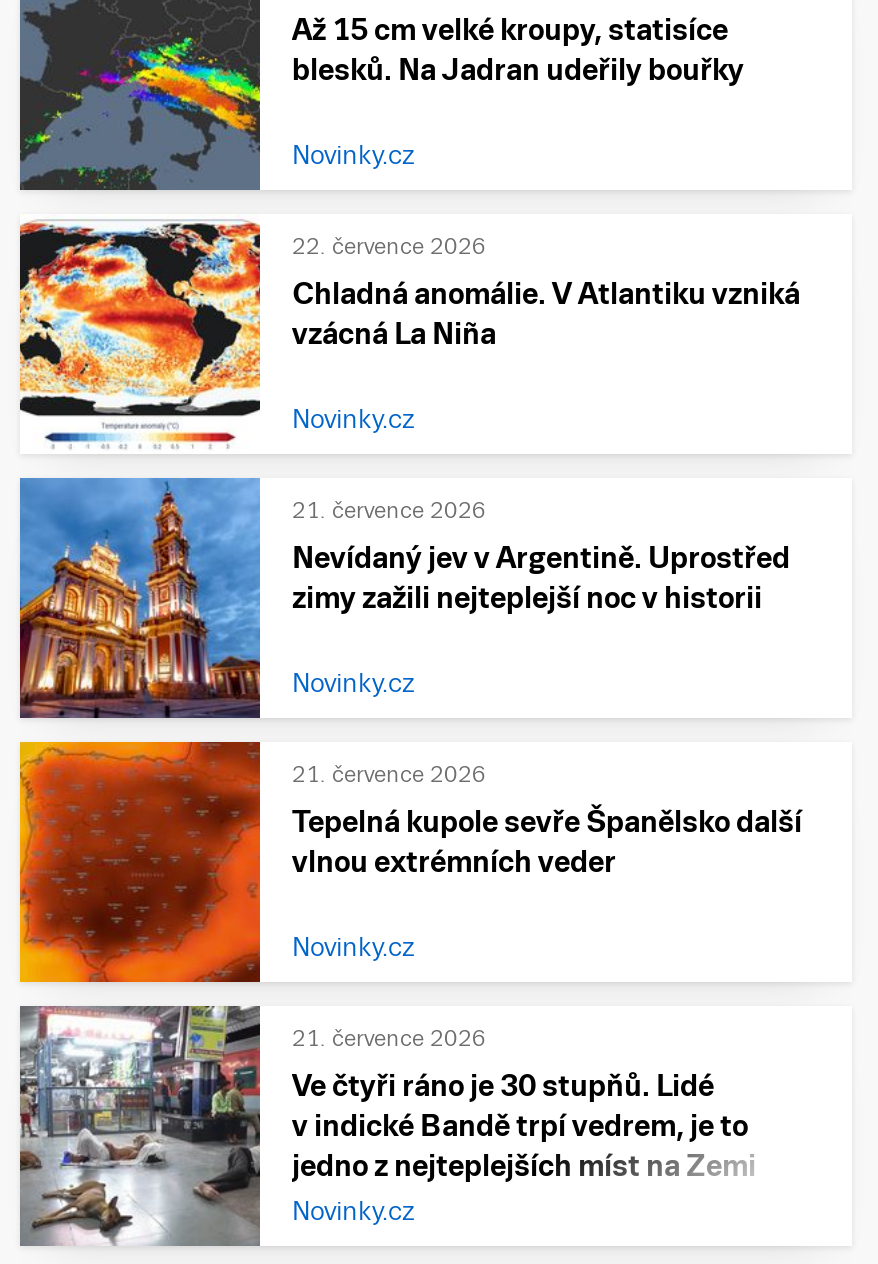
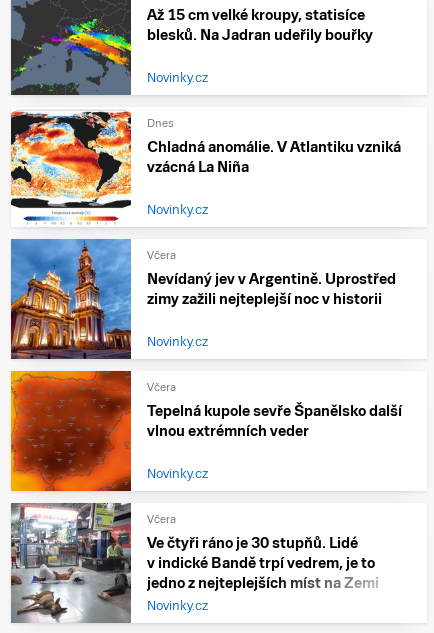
[292,234,486,258] 22. července 2026 -> [147,117,174,129] Dnes
[292,498,486,522] 21. července 2026 -> [147,249,176,261] Včera
[292,762,486,786] 21. července 2026 -> [147,381,176,393] Včera
[292,1026,486,1050] 21. července 2026 -> [147,513,176,525] Včera

